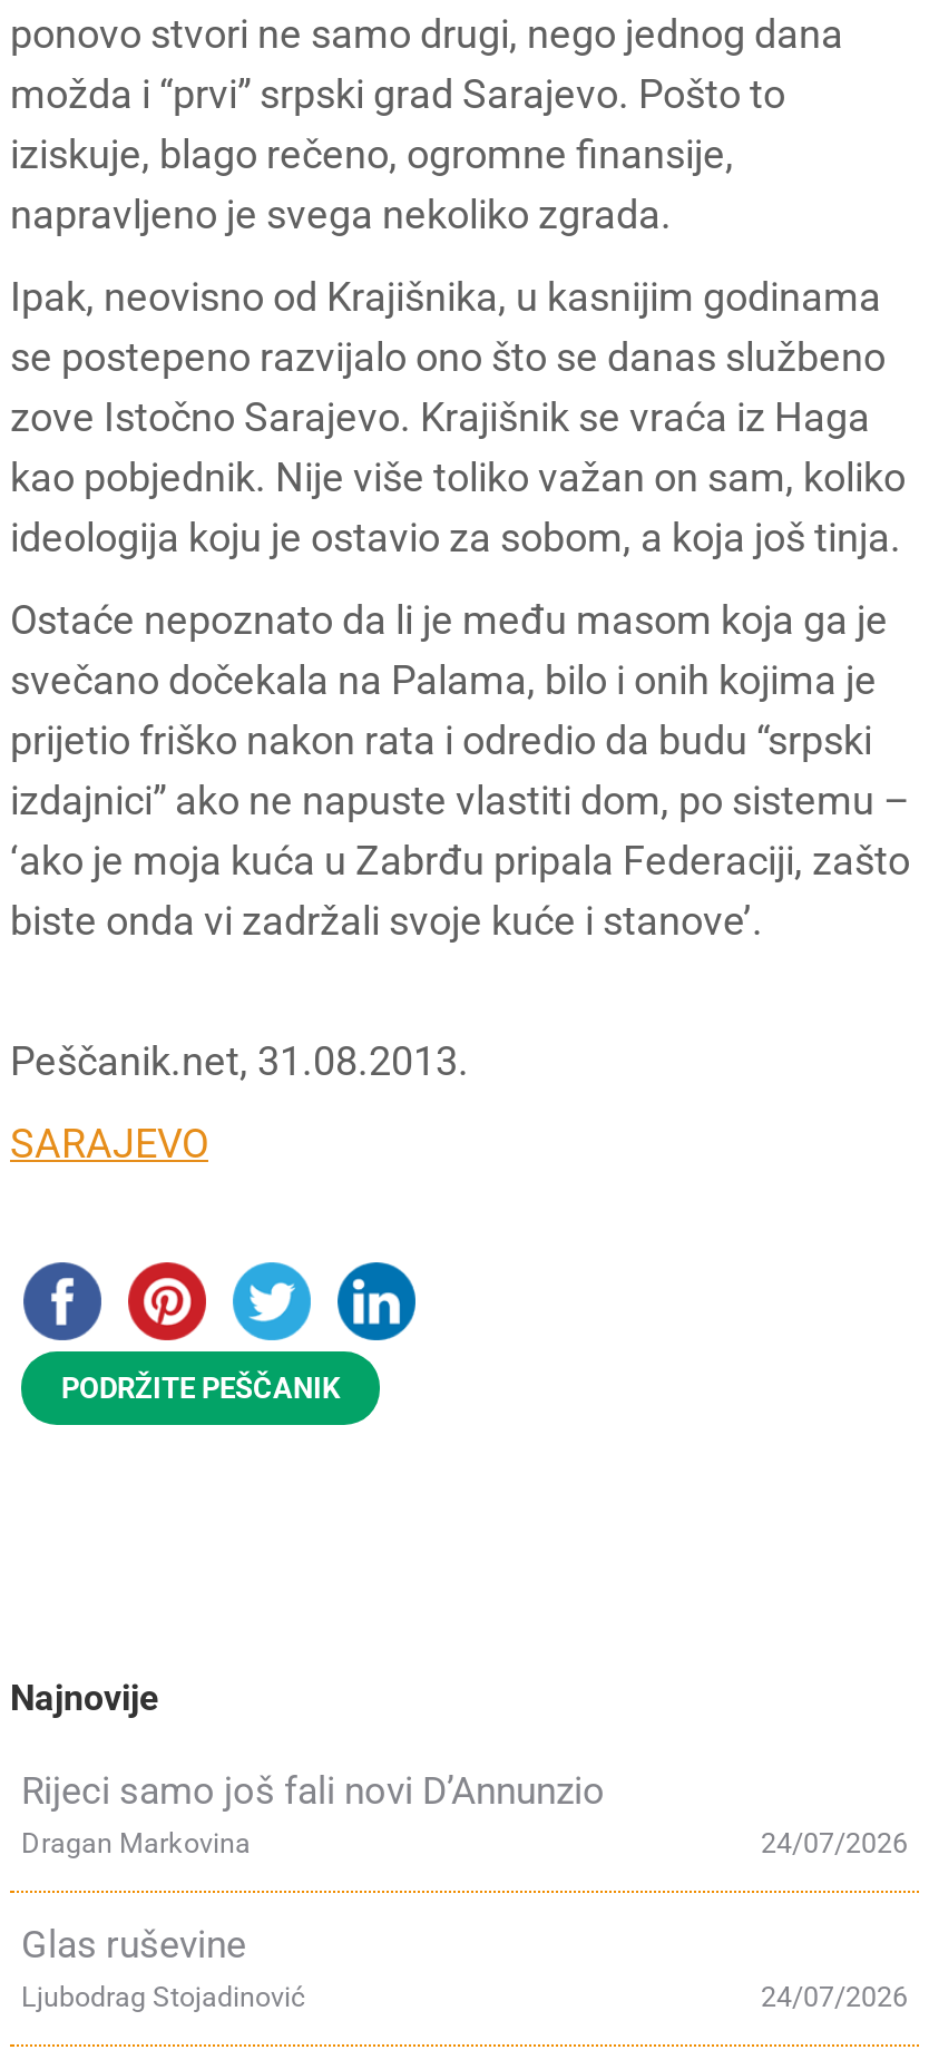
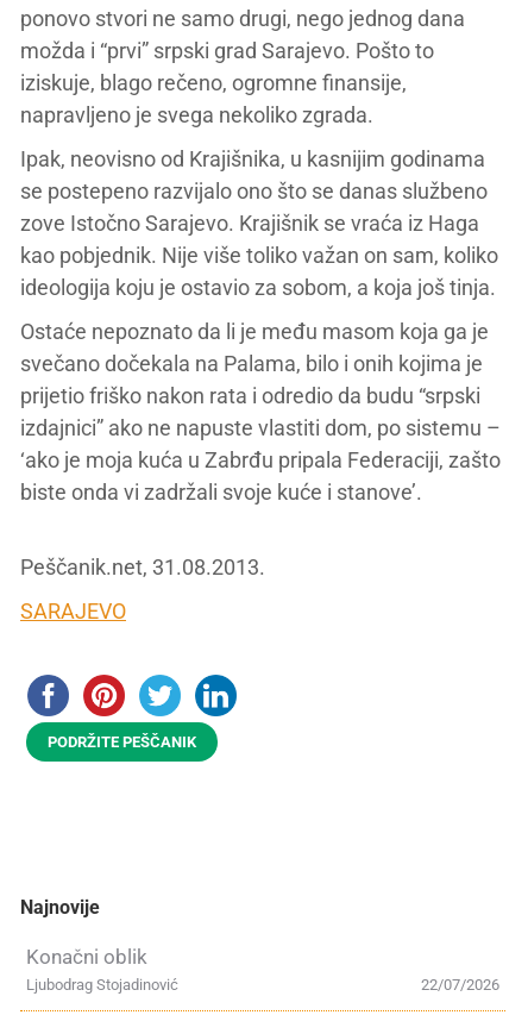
[21,1768,908,2013] Rijeci samo još fali novi D’Annunzio | 24/07/2026 | Dragan Markovina | Glas ruševine | 24/07/2026 -> [26,945,499,994] Konačni oblik | 22/07/2026

